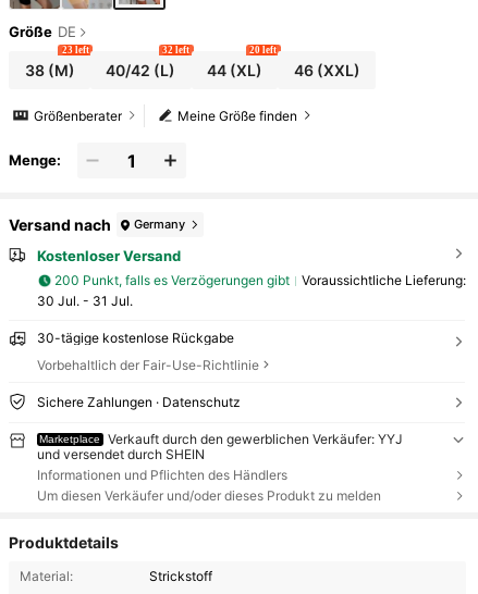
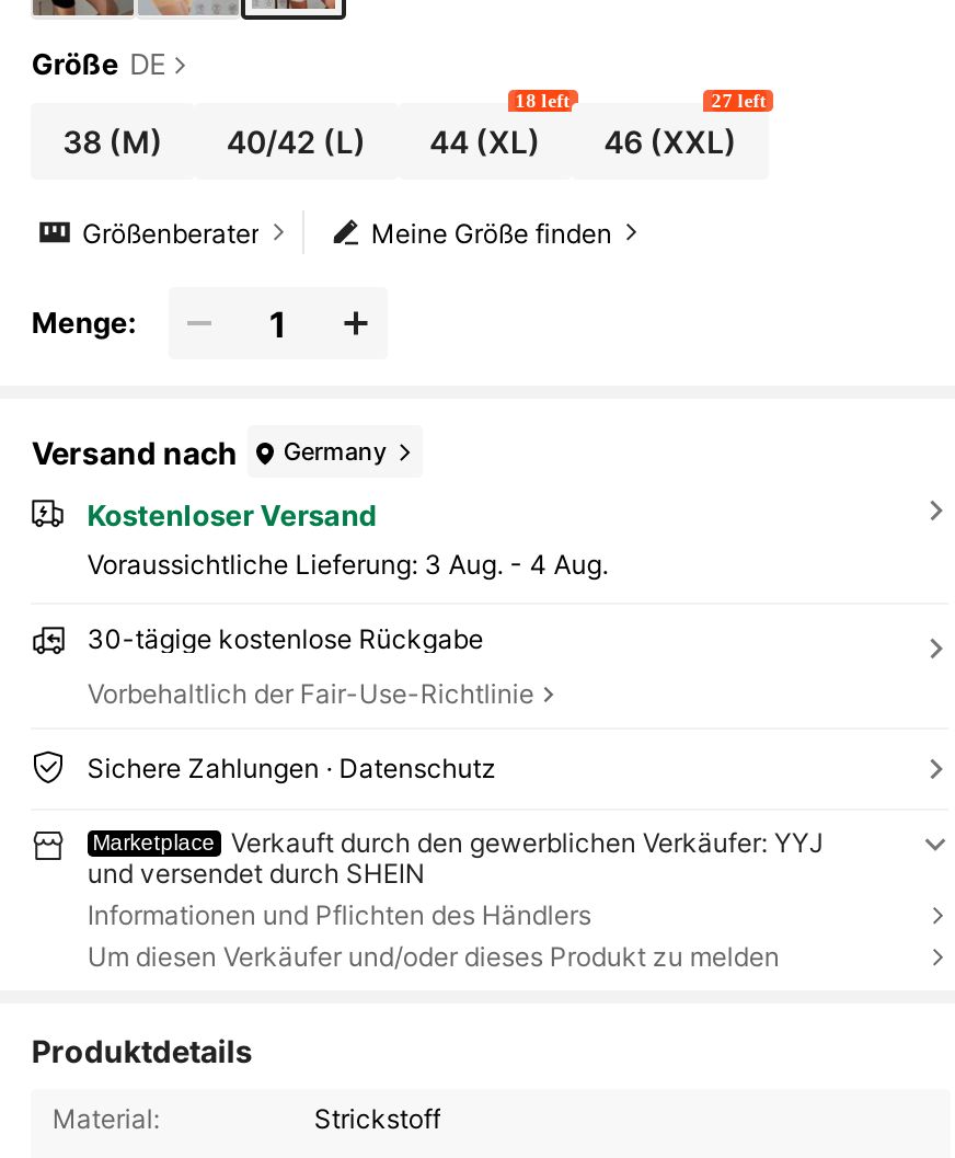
[62,45,89,56] 23 left -> none
[163,45,190,56] 32 left -> none
[249,45,277,56] 20 left -> [515,91,570,113] 18 left
none -> [711,91,766,113] 27 left
[37,272,466,309] 200 Punkt, falls es Verzögerungen gibt | Voraussichtliche Lieferung: | 30 Jul. - 31 Jul. -> [87,548,608,581] Voraussichtliche Lieferung: 3 Aug. - 4 Aug.

